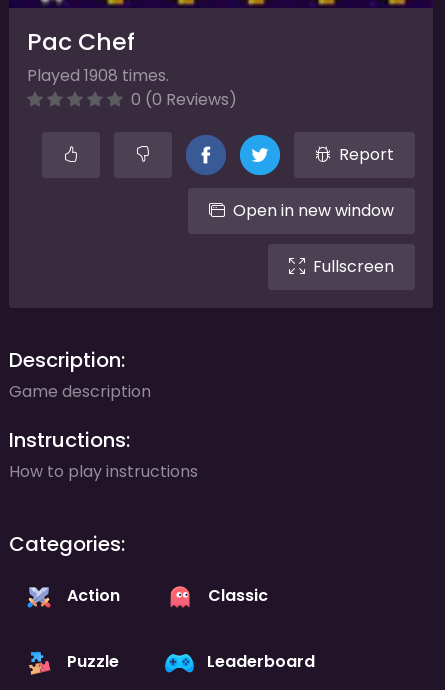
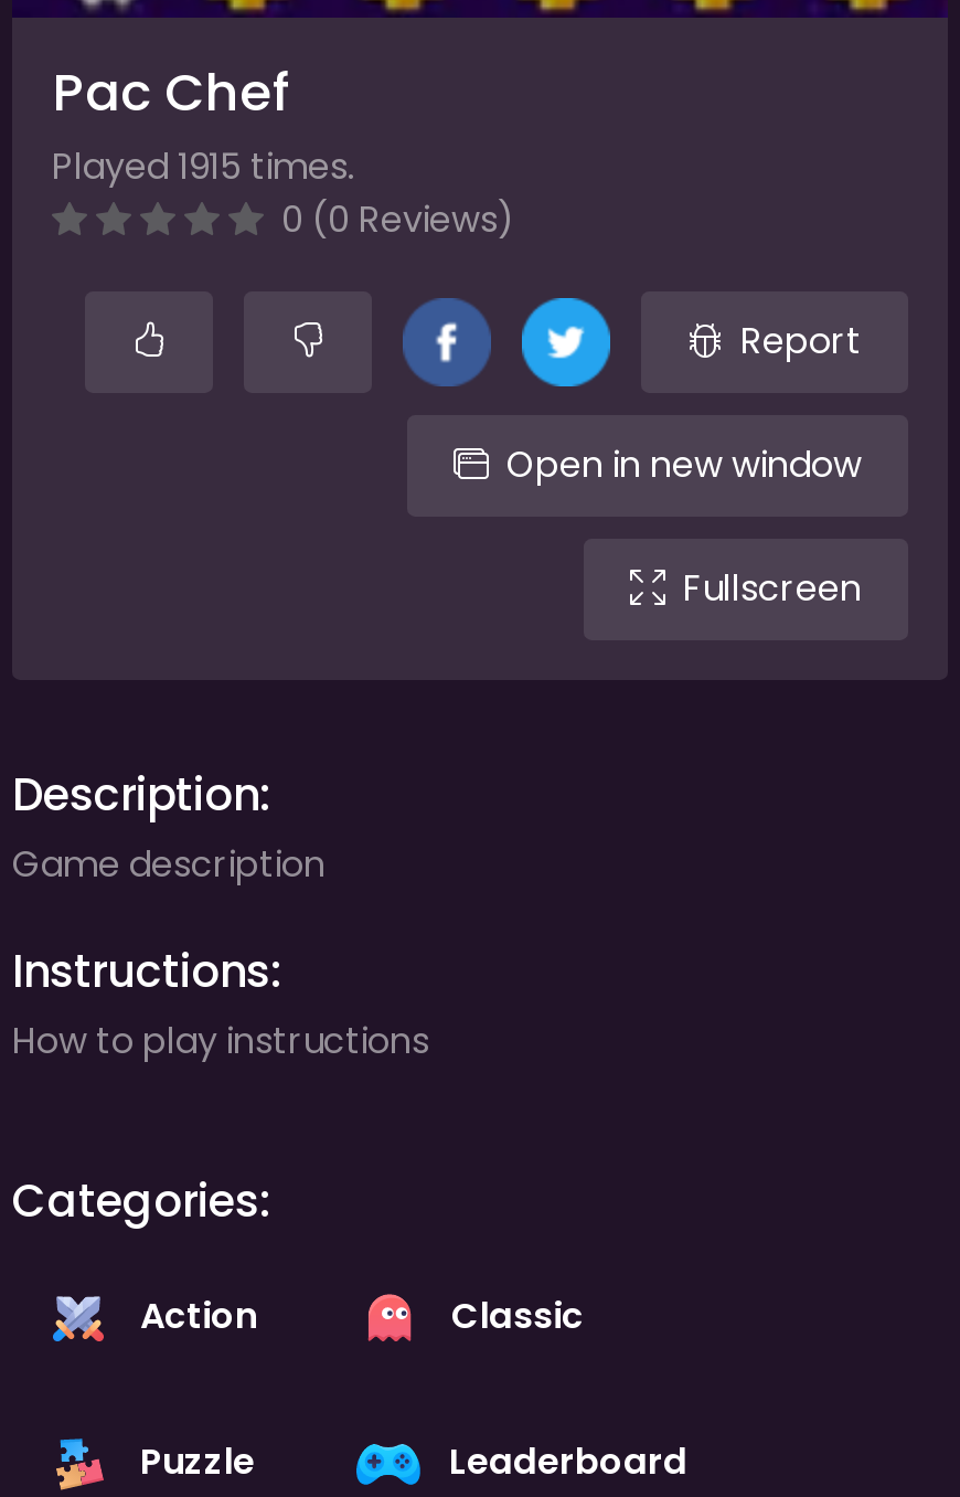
[27,64,169,87] Played 1908 times. -> [52,141,354,192] Played 1915 times.

